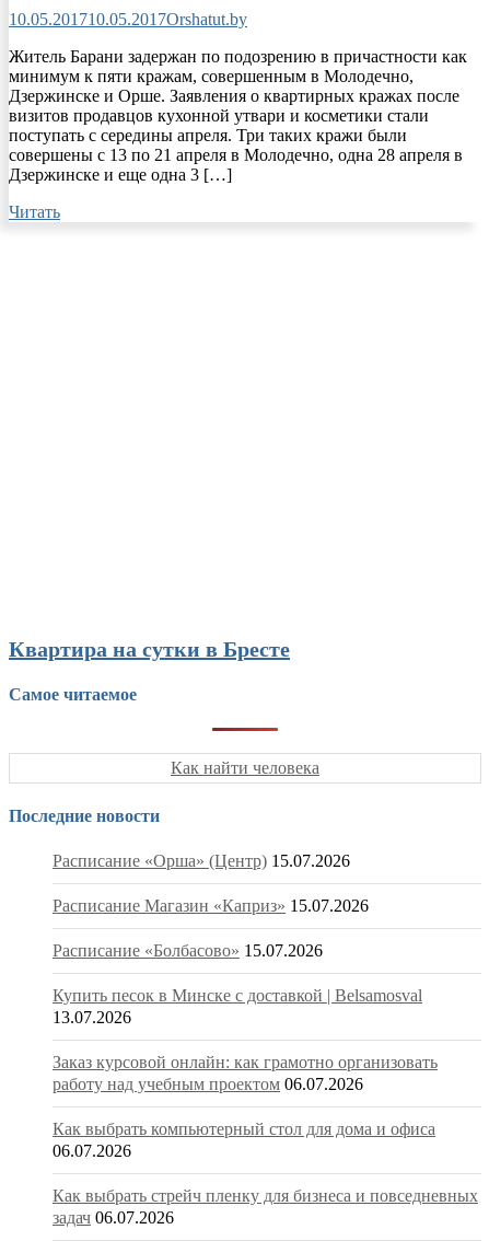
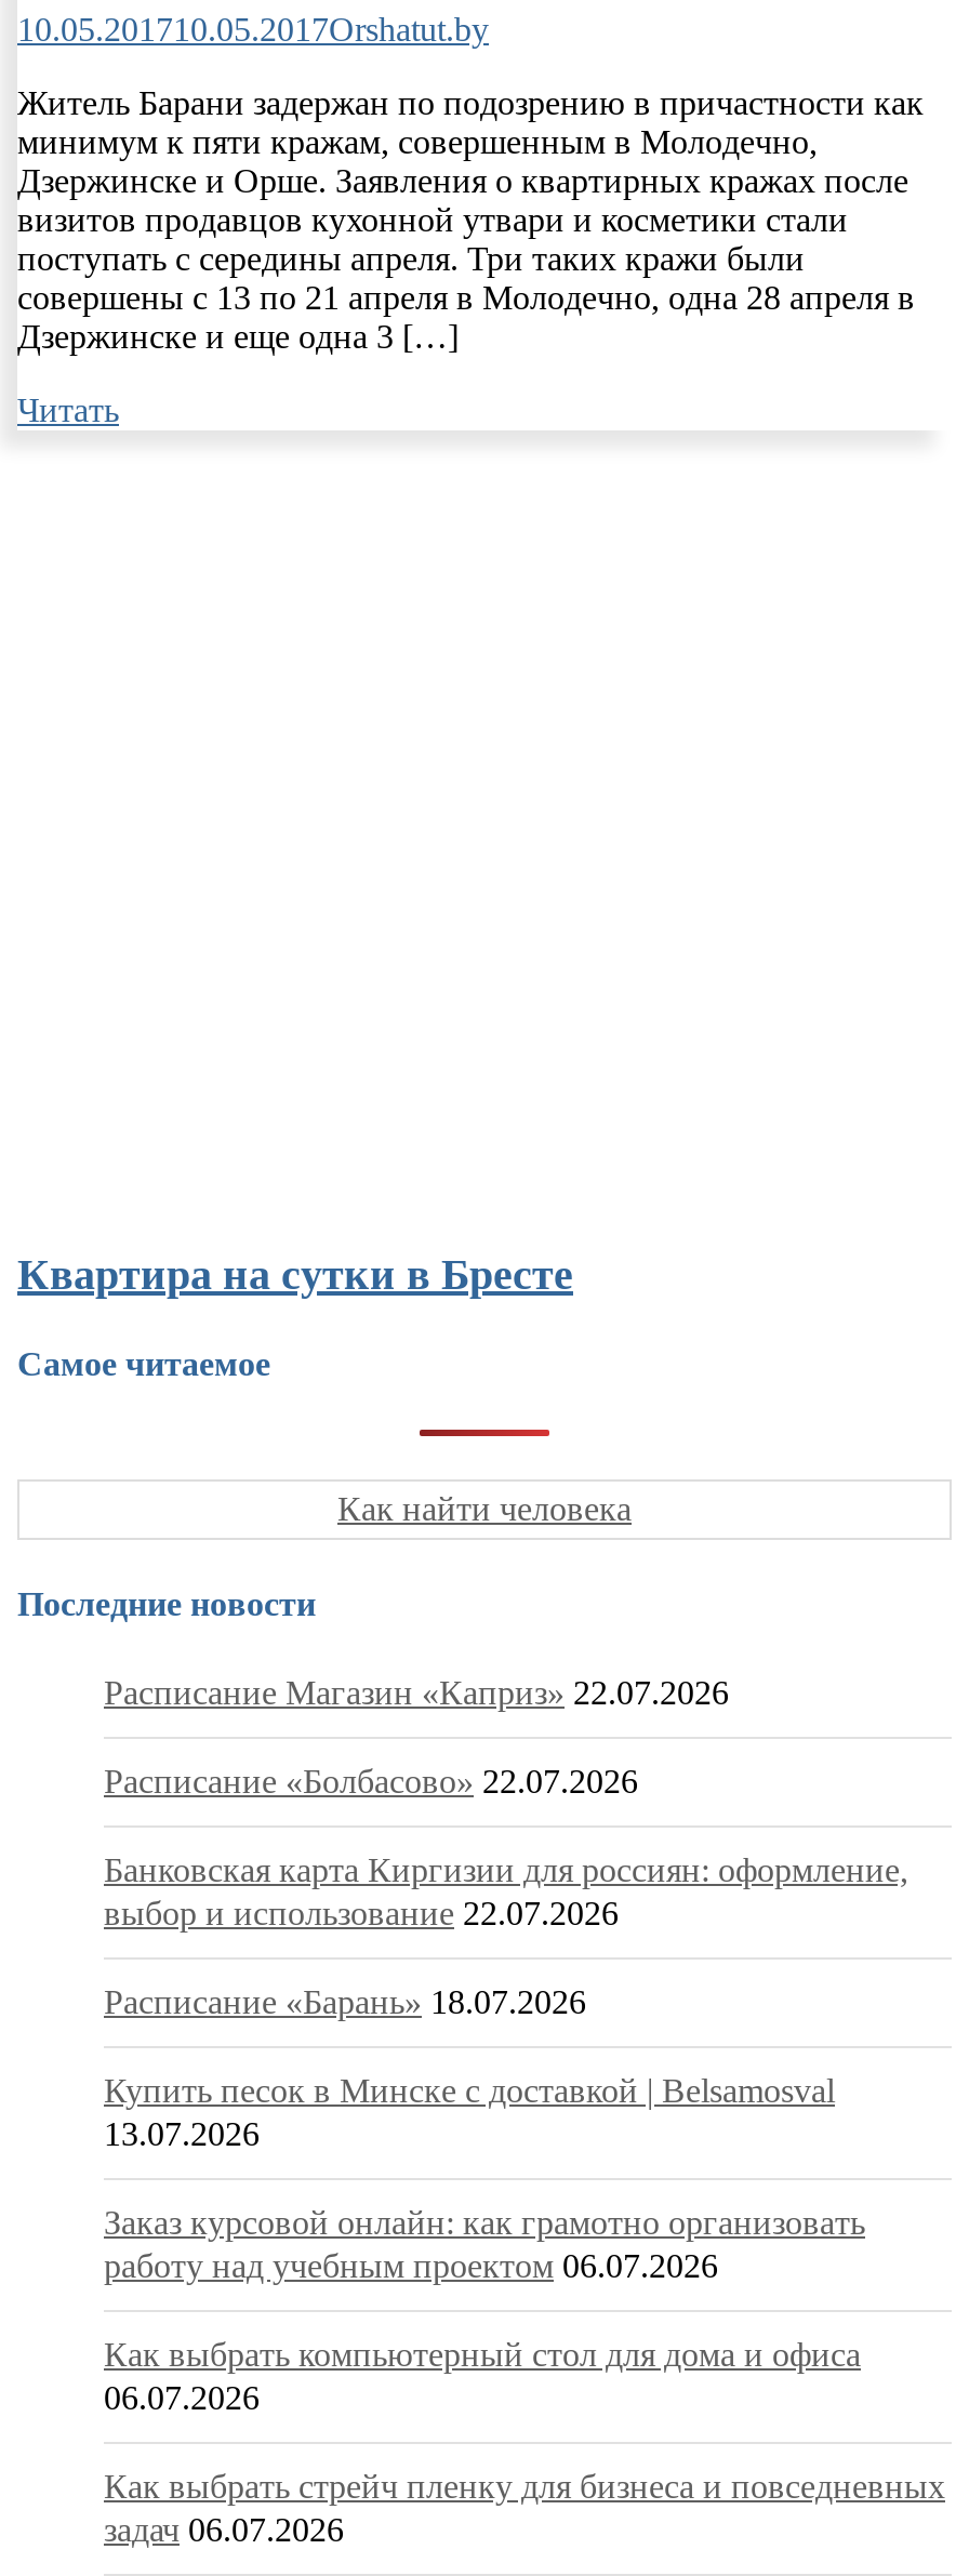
[53,851,369,959] Расписание «Орша» (Центр) 15.07.2026 | Расписание Магазин «Каприз» 15.07.2026 | Расписание «Болбасово» 15.07.2026 -> [104,1673,908,2019] Расписание Магазин «Каприз» 22.07.2026 | Расписание «Болбасово» 22.07.2026 | Банковская карта Киргизии для россиян: оформление, | выбор и использование 22.07.2026 | Расписание «Барань» 18.07.2026

